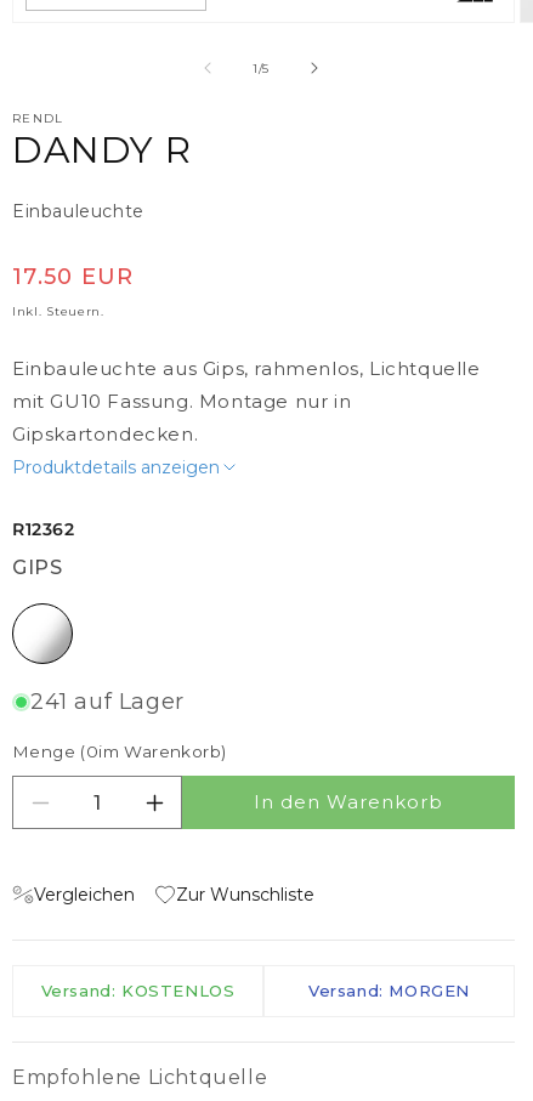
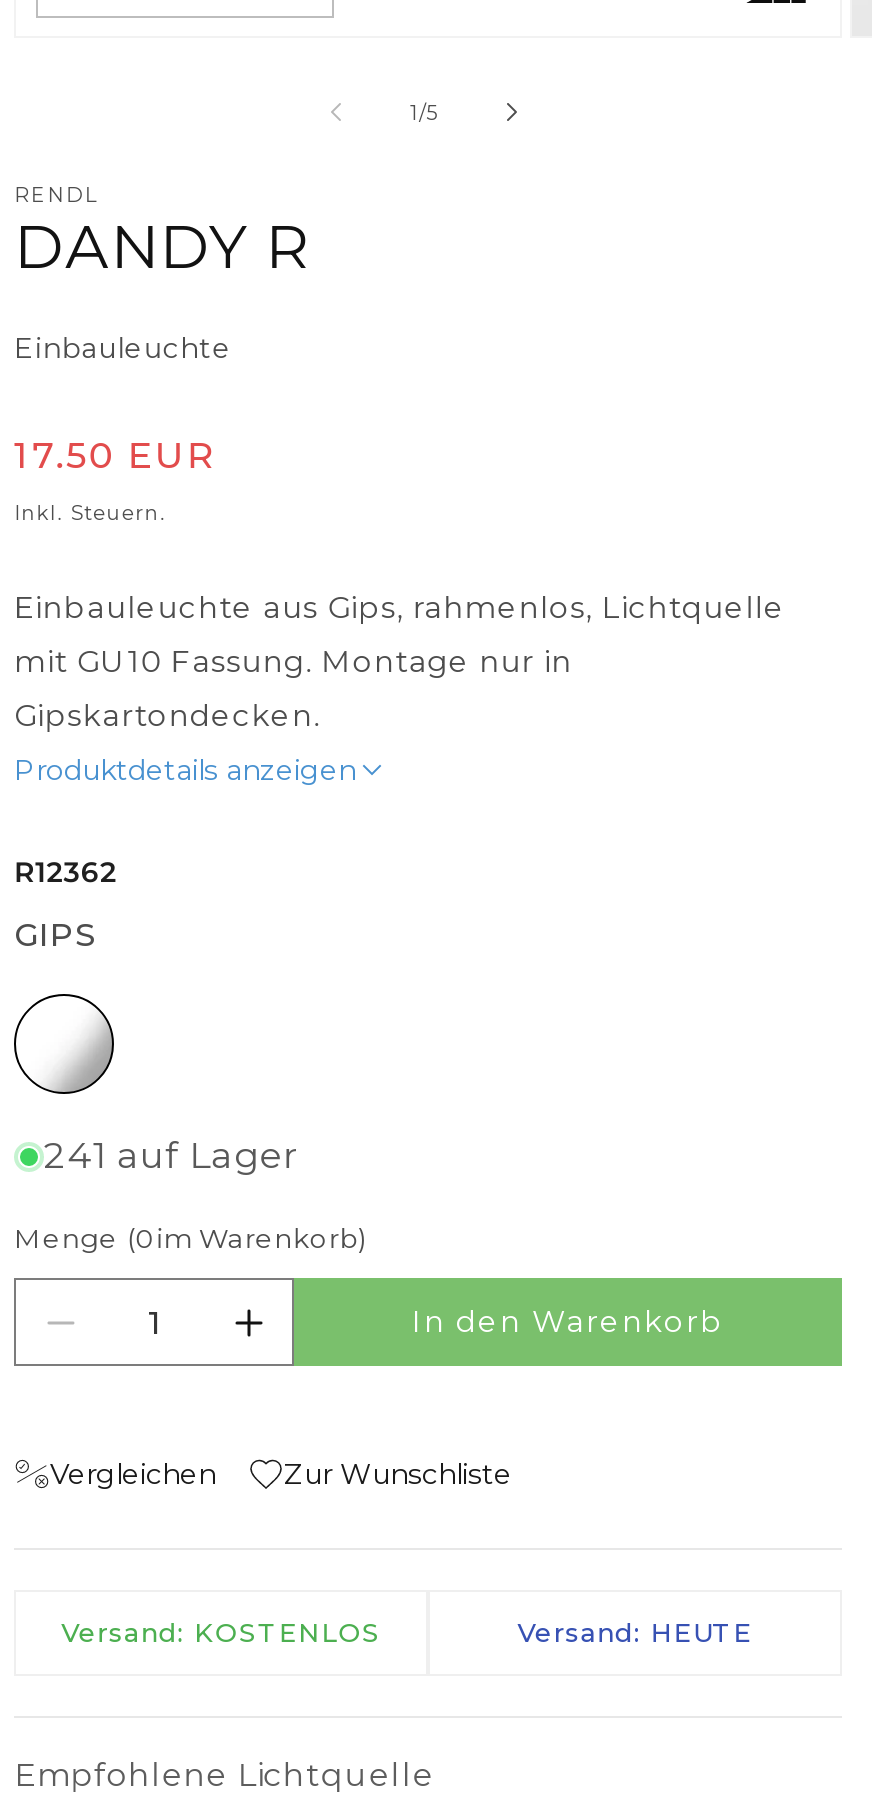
[308,981,470,1000] Versand: MORGEN -> [518,1616,752,1648] Versand: HEUTE

